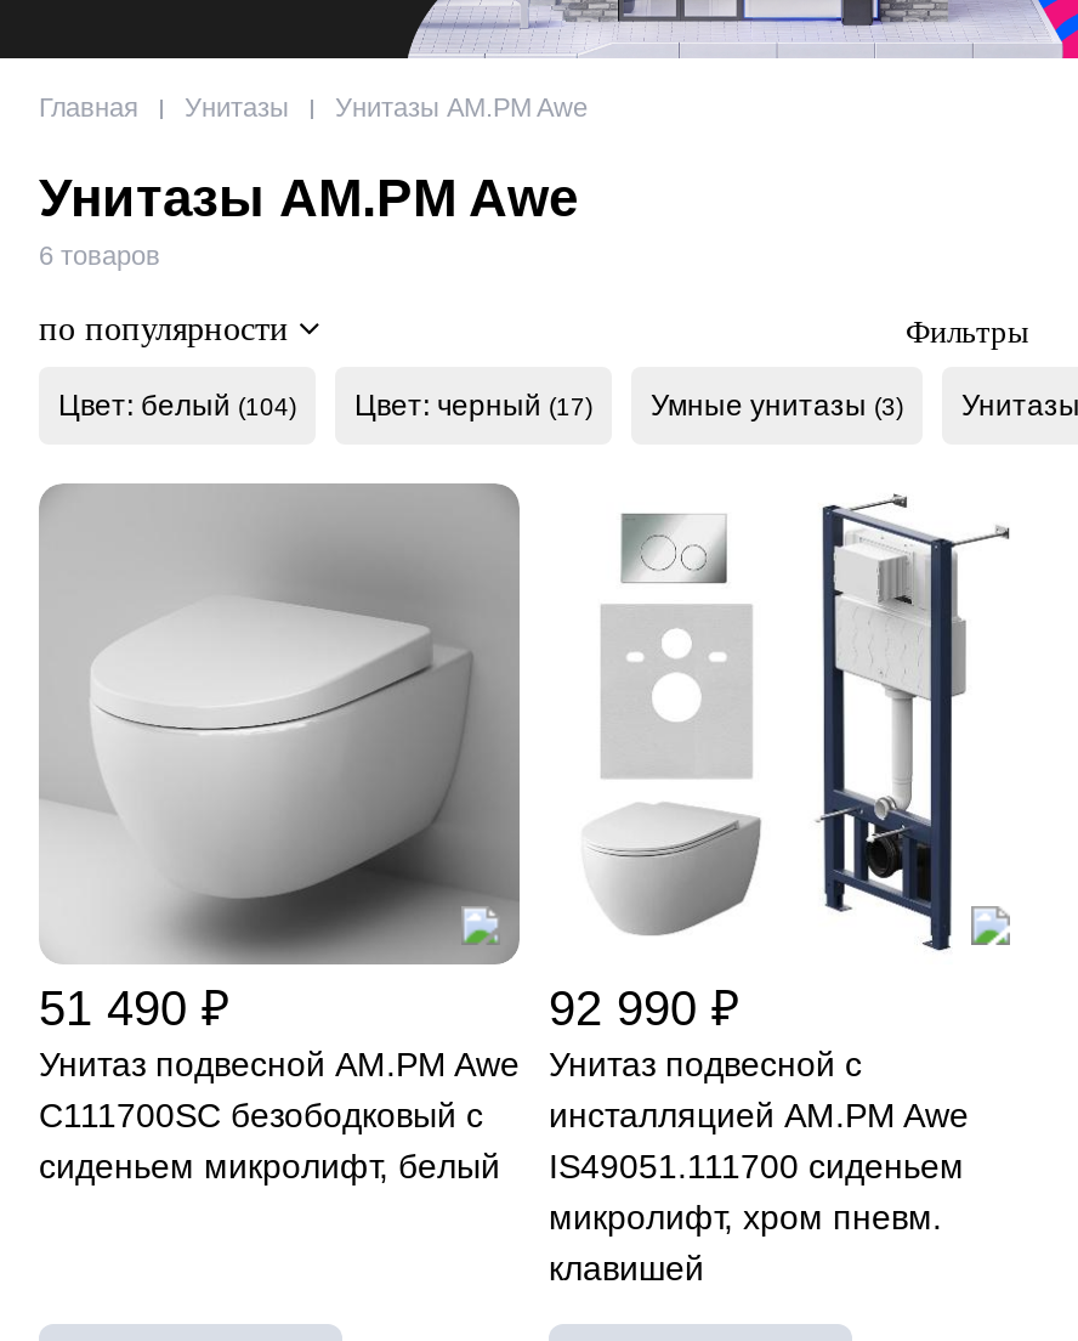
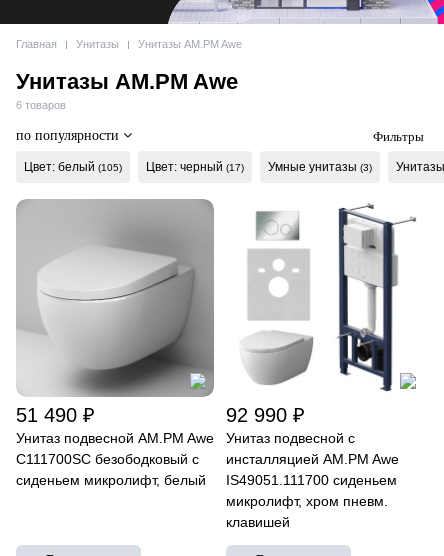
[58,389,296,423] Цвет: белый (104) -> [24,160,122,174] Цвет: белый (105)

